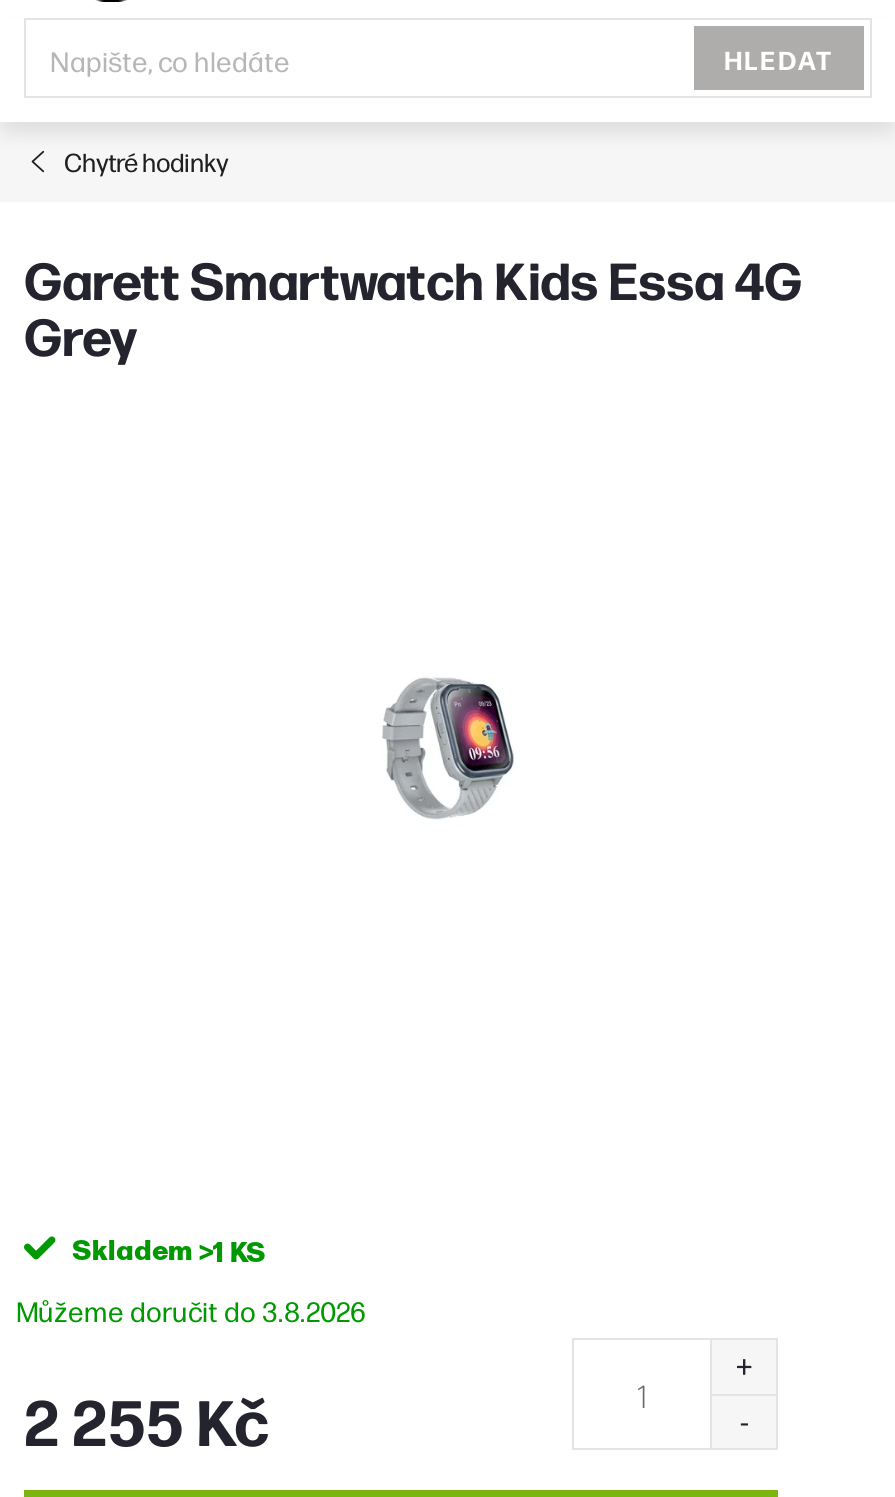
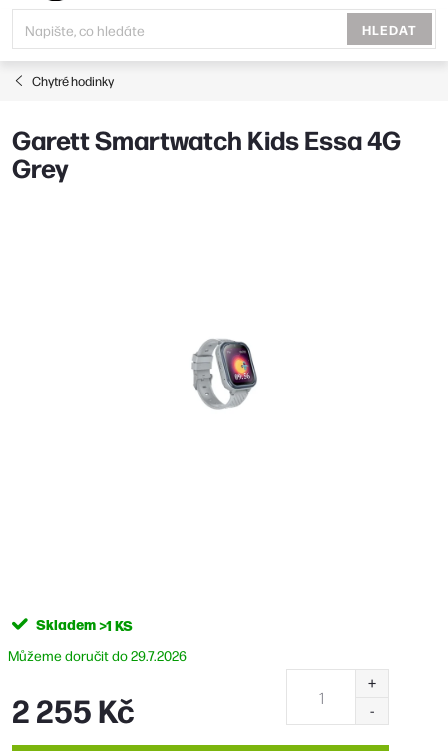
[262,1292,366,1328] 3.8.2026 -> [131,646,187,664] 29.7.2026

